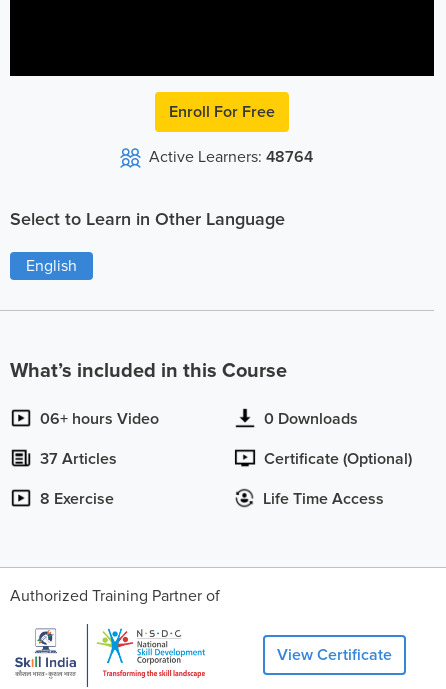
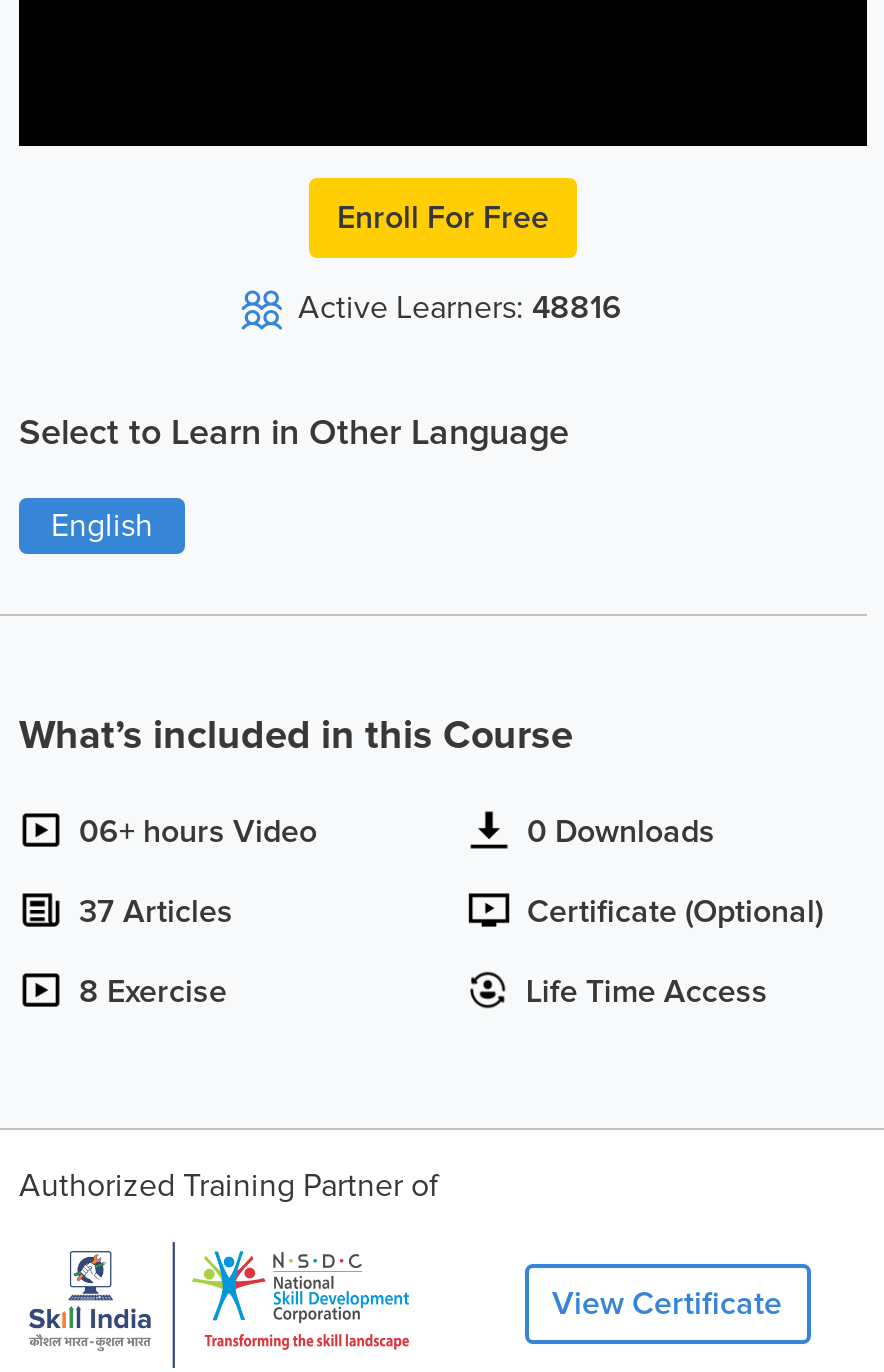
[148,147,312,167] Active Learners: 48764 -> [298,288,622,328] Active Learners: 48816

